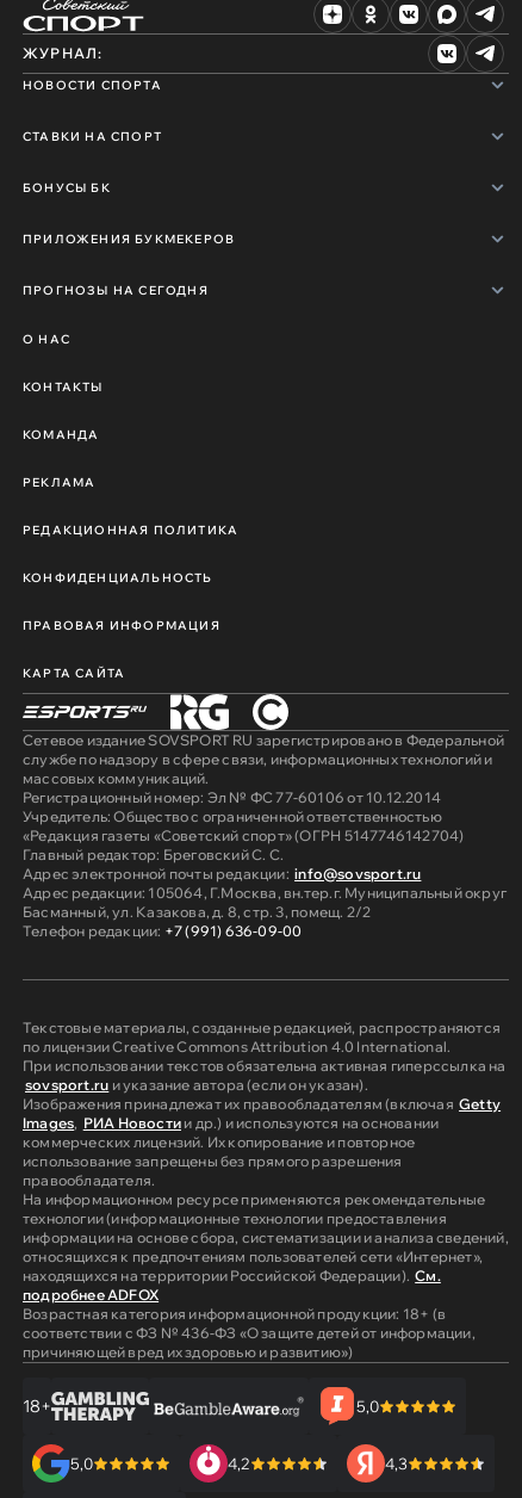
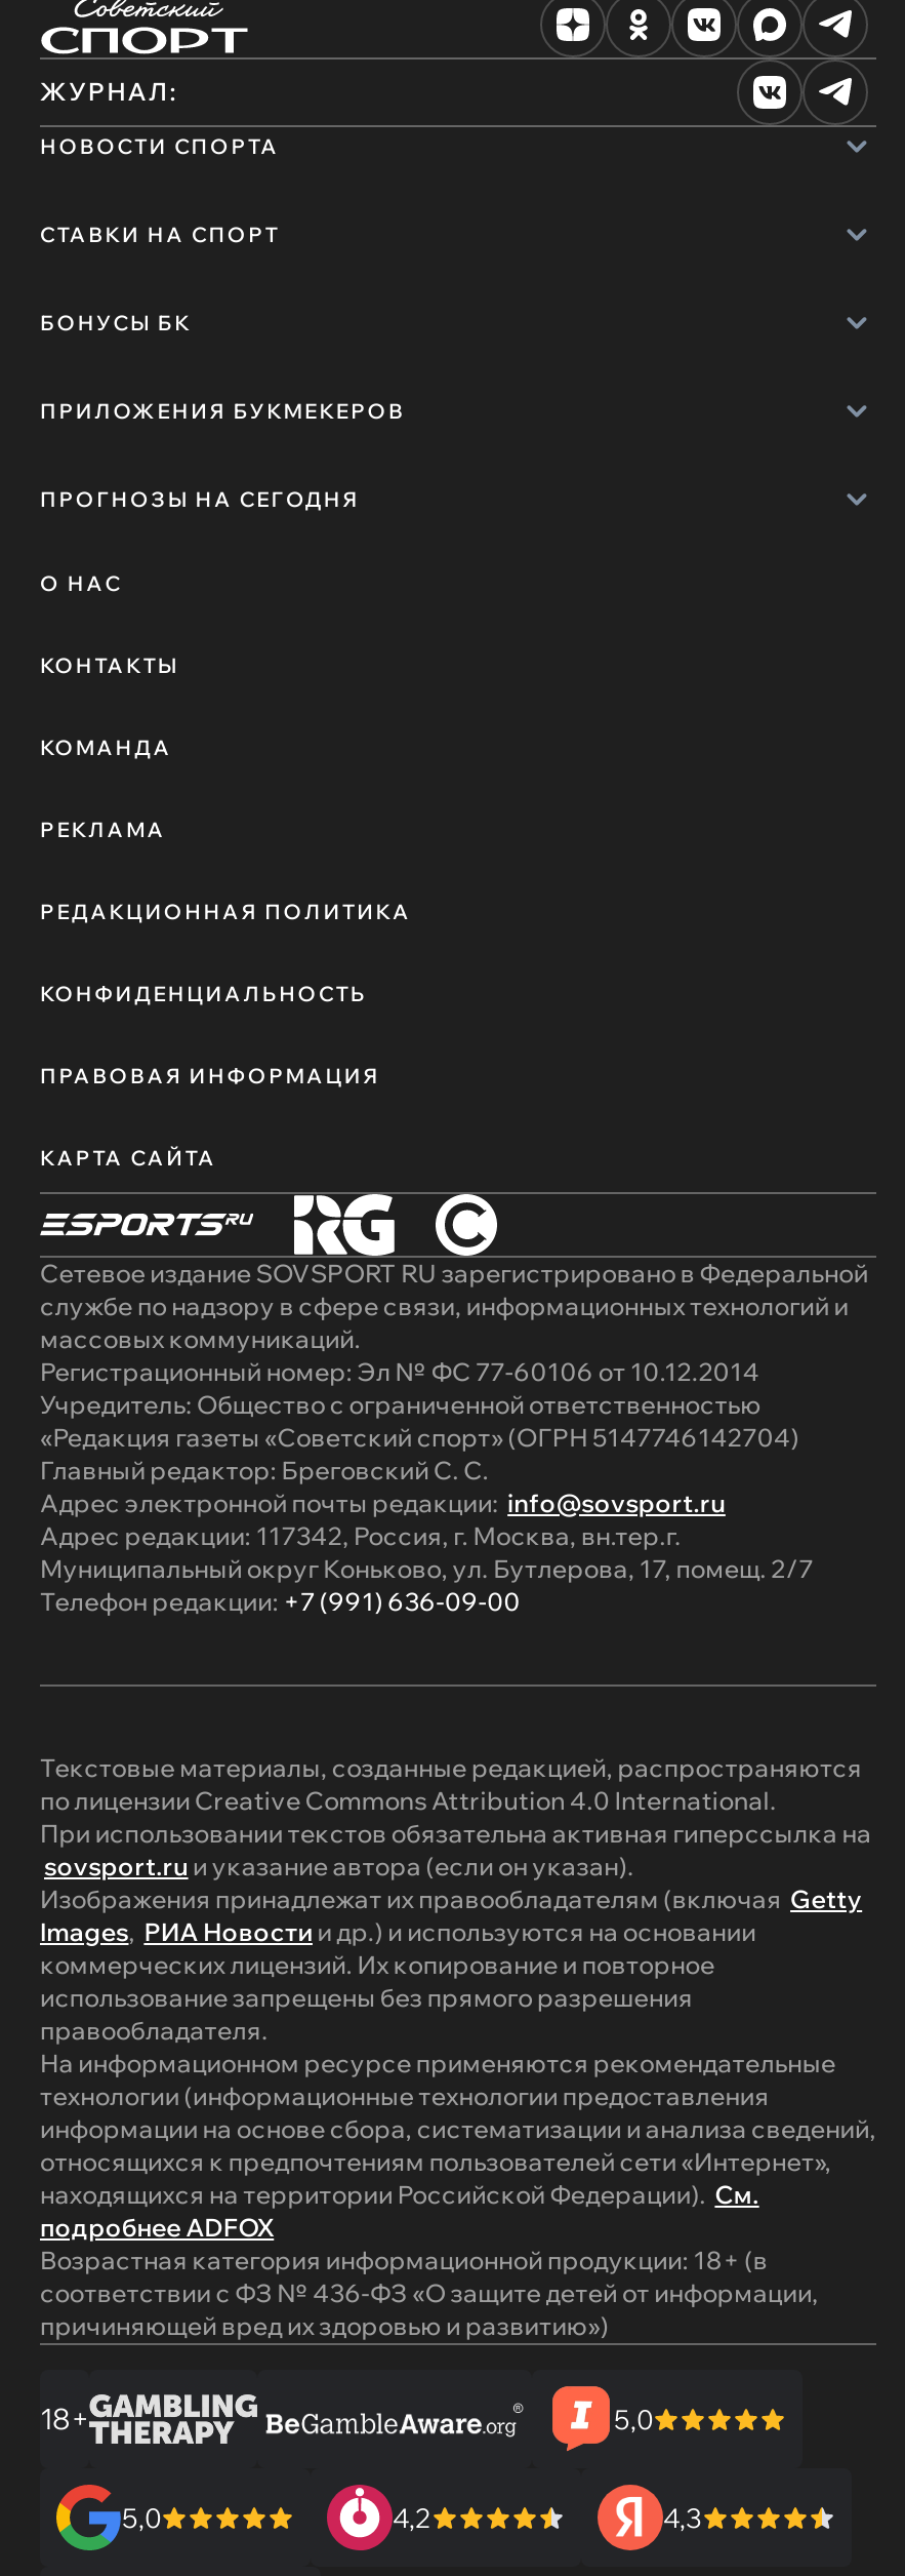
[23,884,507,921] Адрес редакции: 105064, Г.Москва, вн.тер.г. Муниципальный округ | Басманный, ул. Казакова, д. 8, стр. 3, помещ. 2/2 -> [40,1521,813,1585] Адрес редакции: 117342, Россия, г. Москва, вн.тер.г. | Муниципальный округ Коньково, ул. Бутлерова, 17, помещ. 2/7

